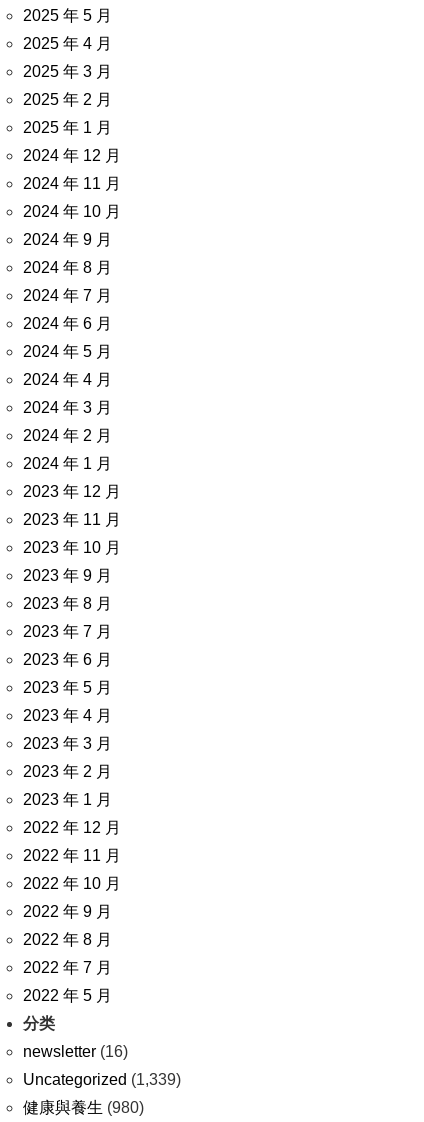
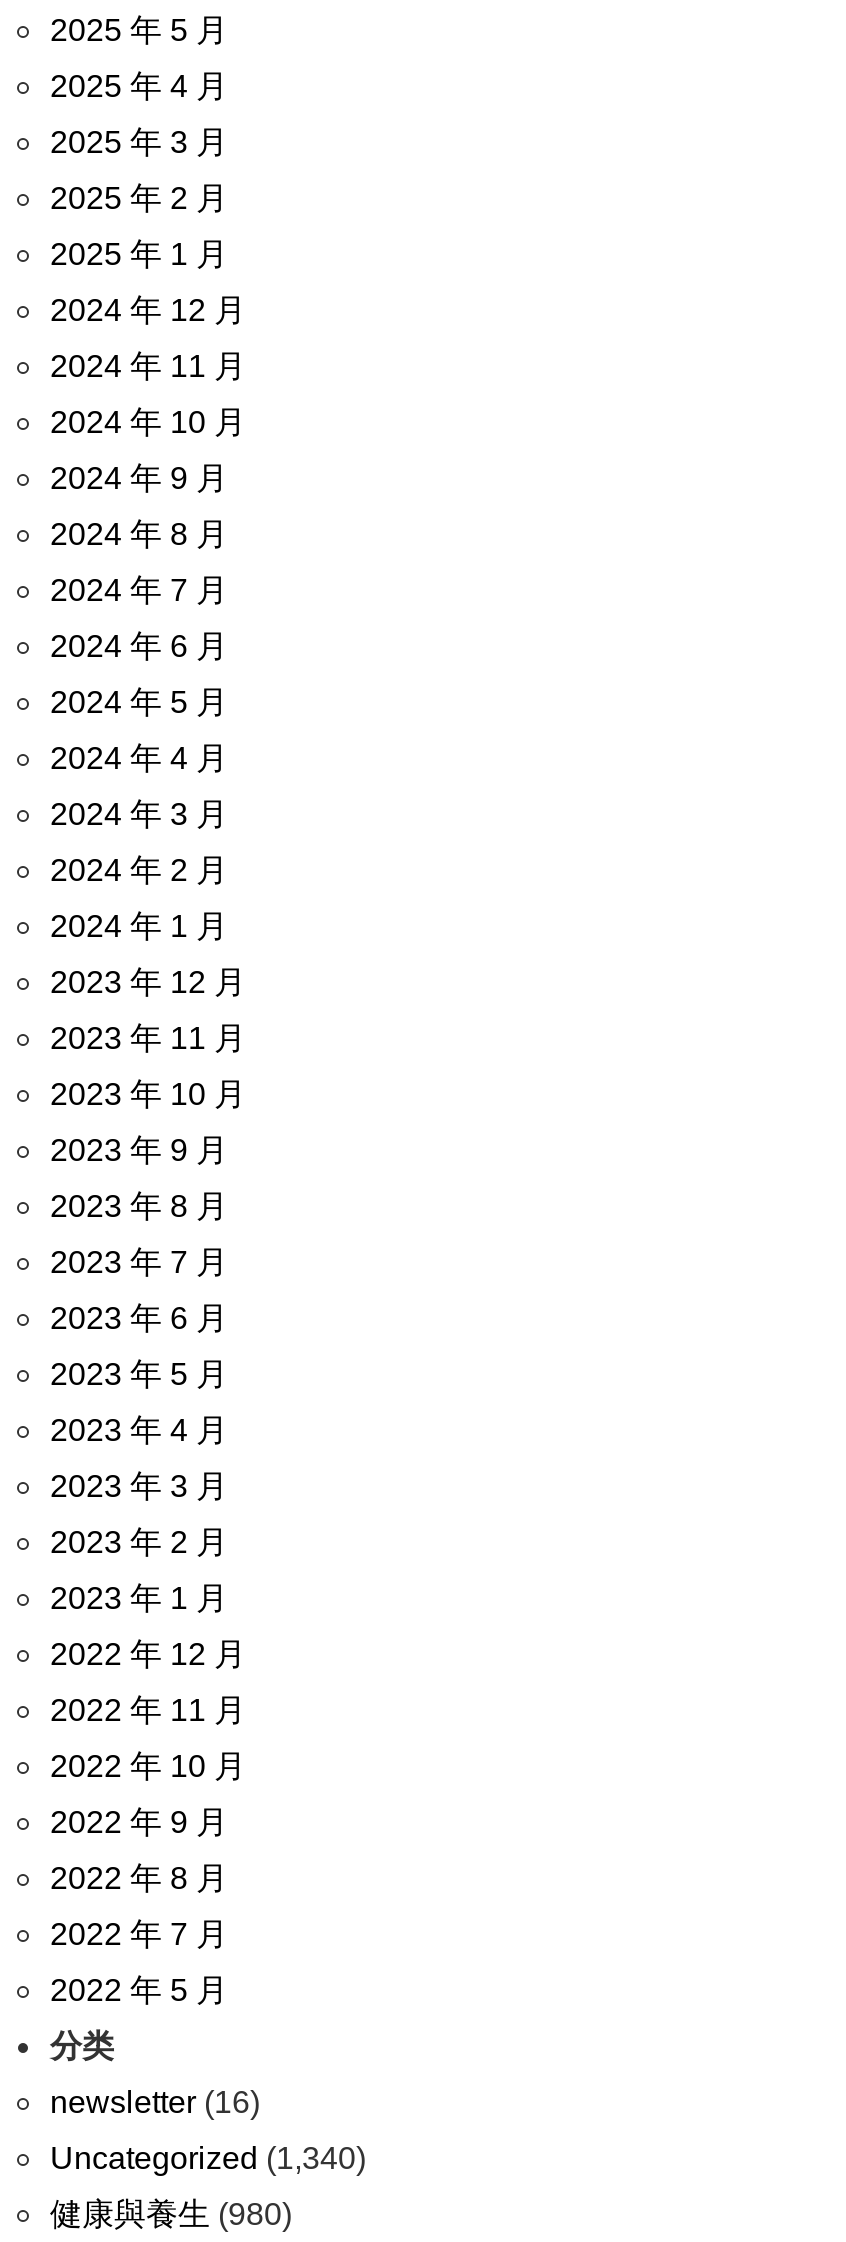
[23,1071,181,1088] Uncategorized (1,339) -> [50,2141,366,2175] Uncategorized (1,340)

